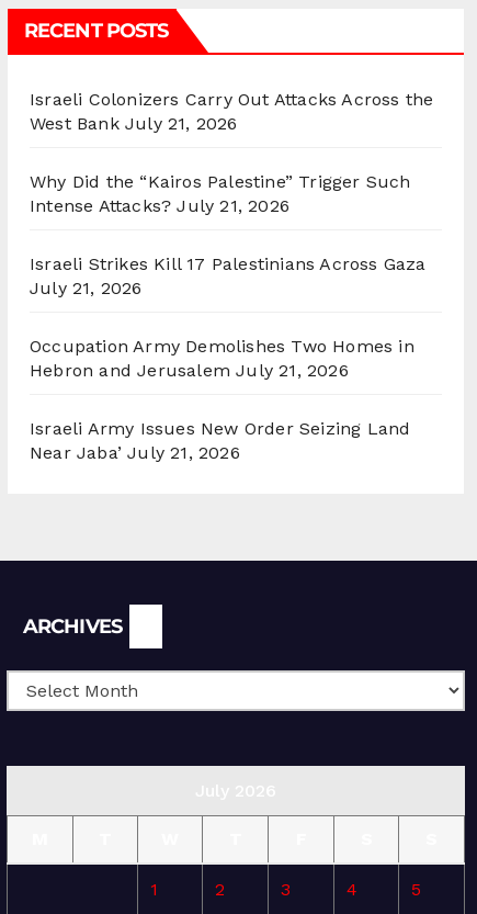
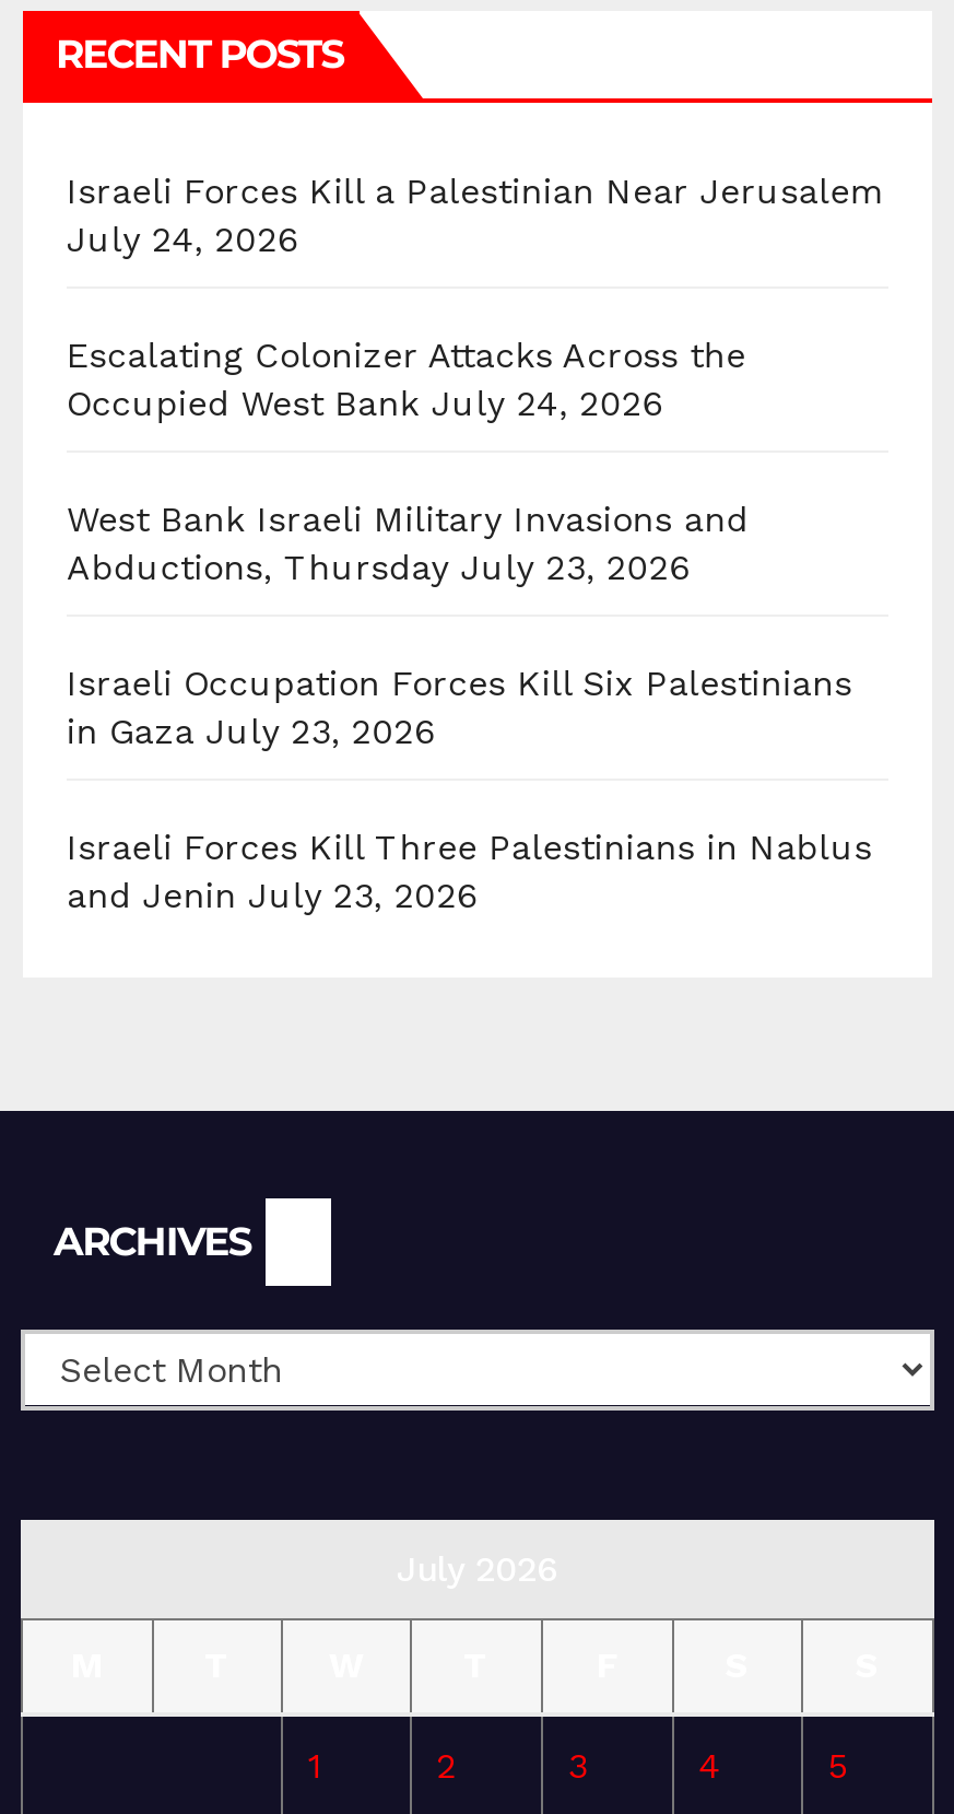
[30,88,434,133] Israeli Colonizers Carry Out Attacks Across the | West Bank July 21, 2026 -> [67,169,885,259] Israeli Forces Kill a Palestinian Near Jerusalem | July 24, 2026
[30,171,411,216] Why Did the “Kairos Palestine” Trigger Such | Intense Attacks? July 21, 2026 -> [67,333,746,423] Escalating Colonizer Attacks Across the | Occupied West Bank July 24, 2026
[30,253,426,298] Israeli Strikes Kill 17 Palestinians Across Gaza | July 21, 2026 -> [67,498,749,587] West Bank Israeli Military Invasions and | Abductions, Thursday July 23, 2026
[30,335,414,380] Occupation Army Demolishes Two Homes in | Hebron and Jerusalem July 21, 2026 -> [67,662,852,751] Israeli Occupation Forces Kill Six Palestinians | in Gaza July 23, 2026
[30,417,411,462] Israeli Army Issues New Order Seizing Land | Near Jaba’ July 21, 2026 -> [67,826,872,915] Israeli Forces Kill Three Palestinians in Nablus | and Jenin July 23, 2026

